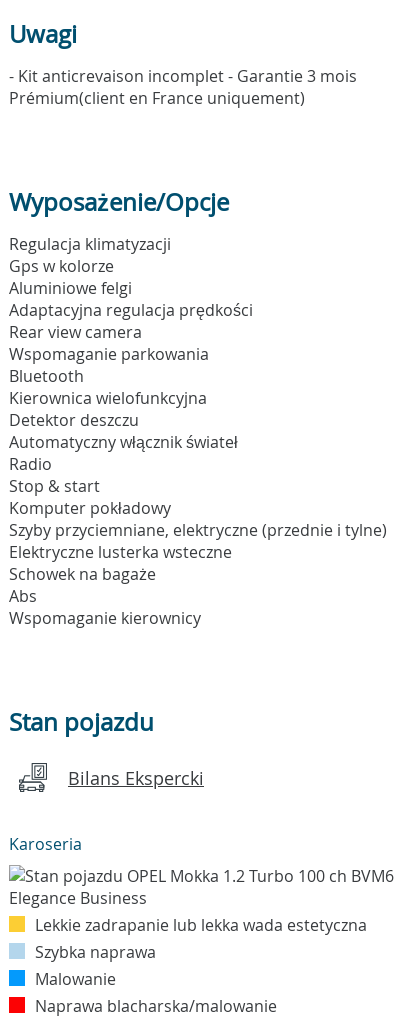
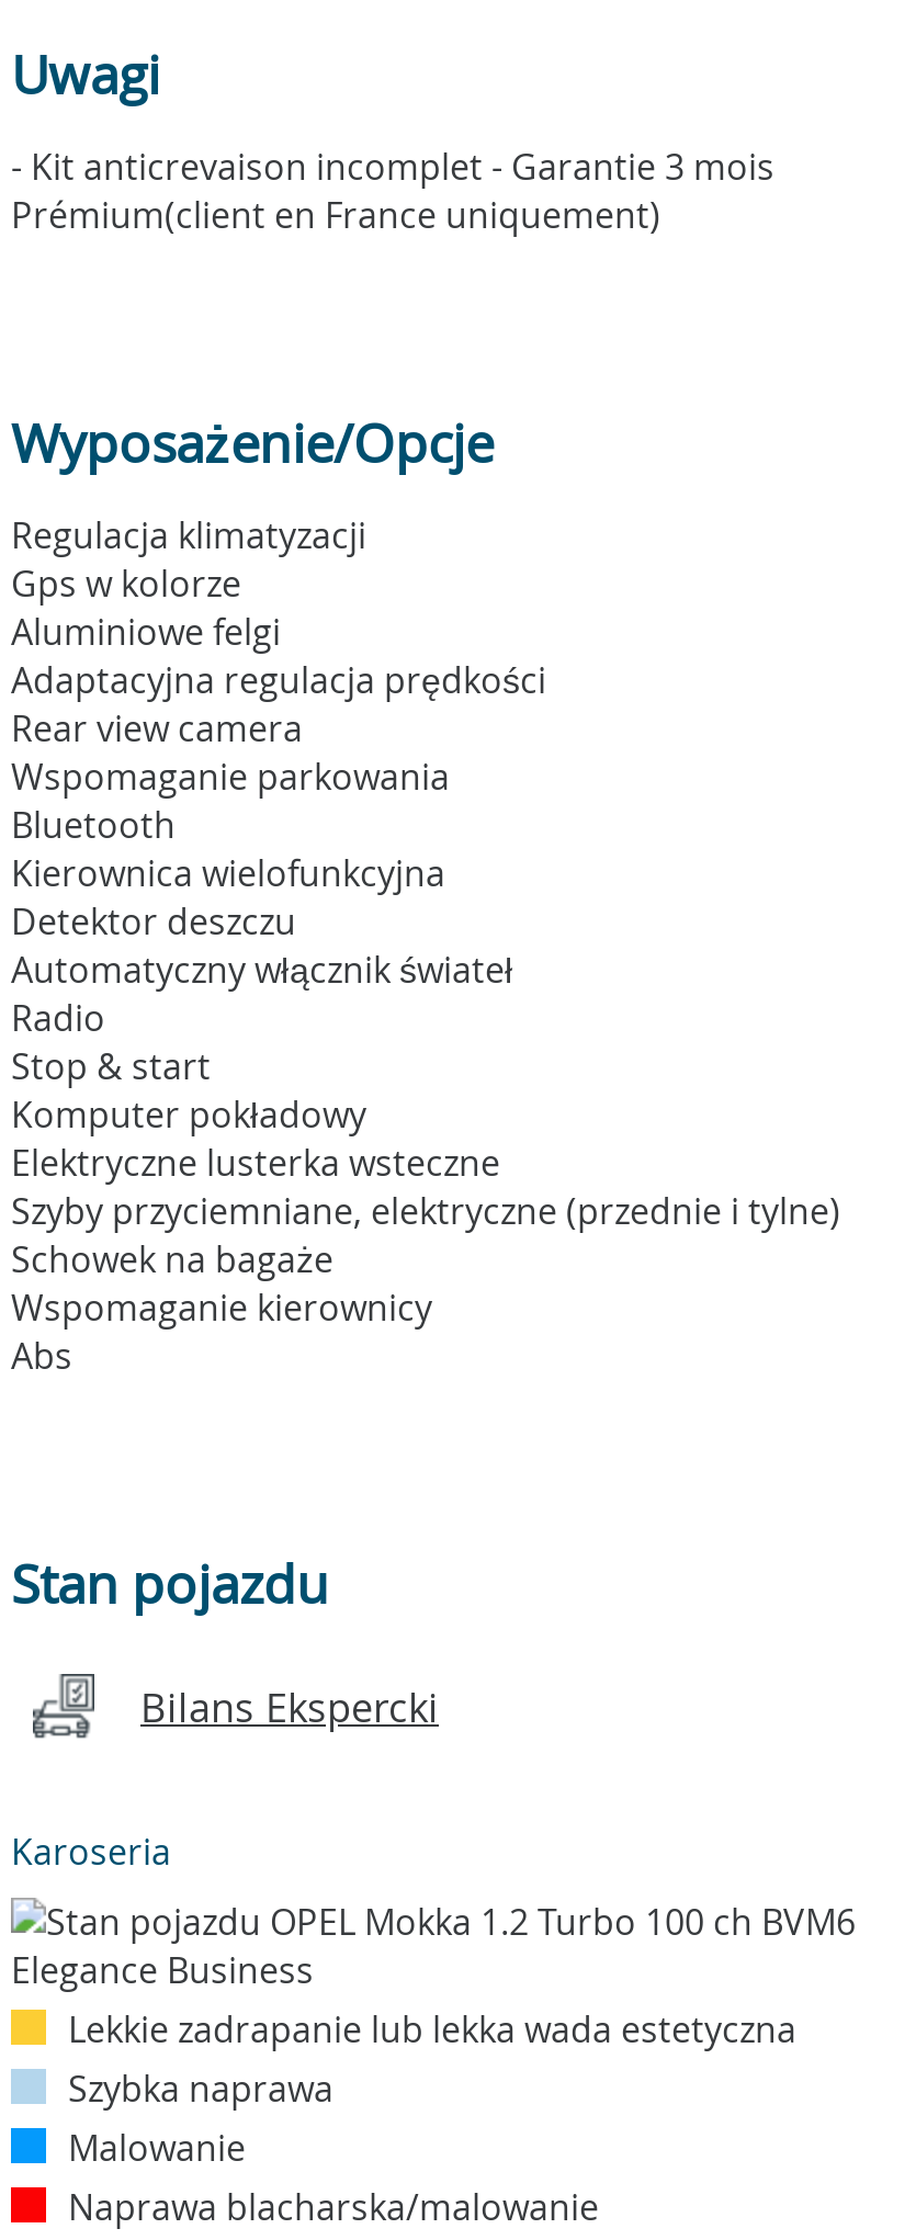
moved [9,519,387,541] -> [11,1187,840,1235]: Szyby przyciemniane, elektryczne (przednie i tylne)
moved [9,541,232,563] -> [11,1139,500,1187]: Elektryczne lusterka wsteczne
moved [9,585,37,607] -> [11,1332,72,1380]: Abs
moved [9,607,201,629] -> [11,1284,432,1332]: Wspomaganie kierownicy

